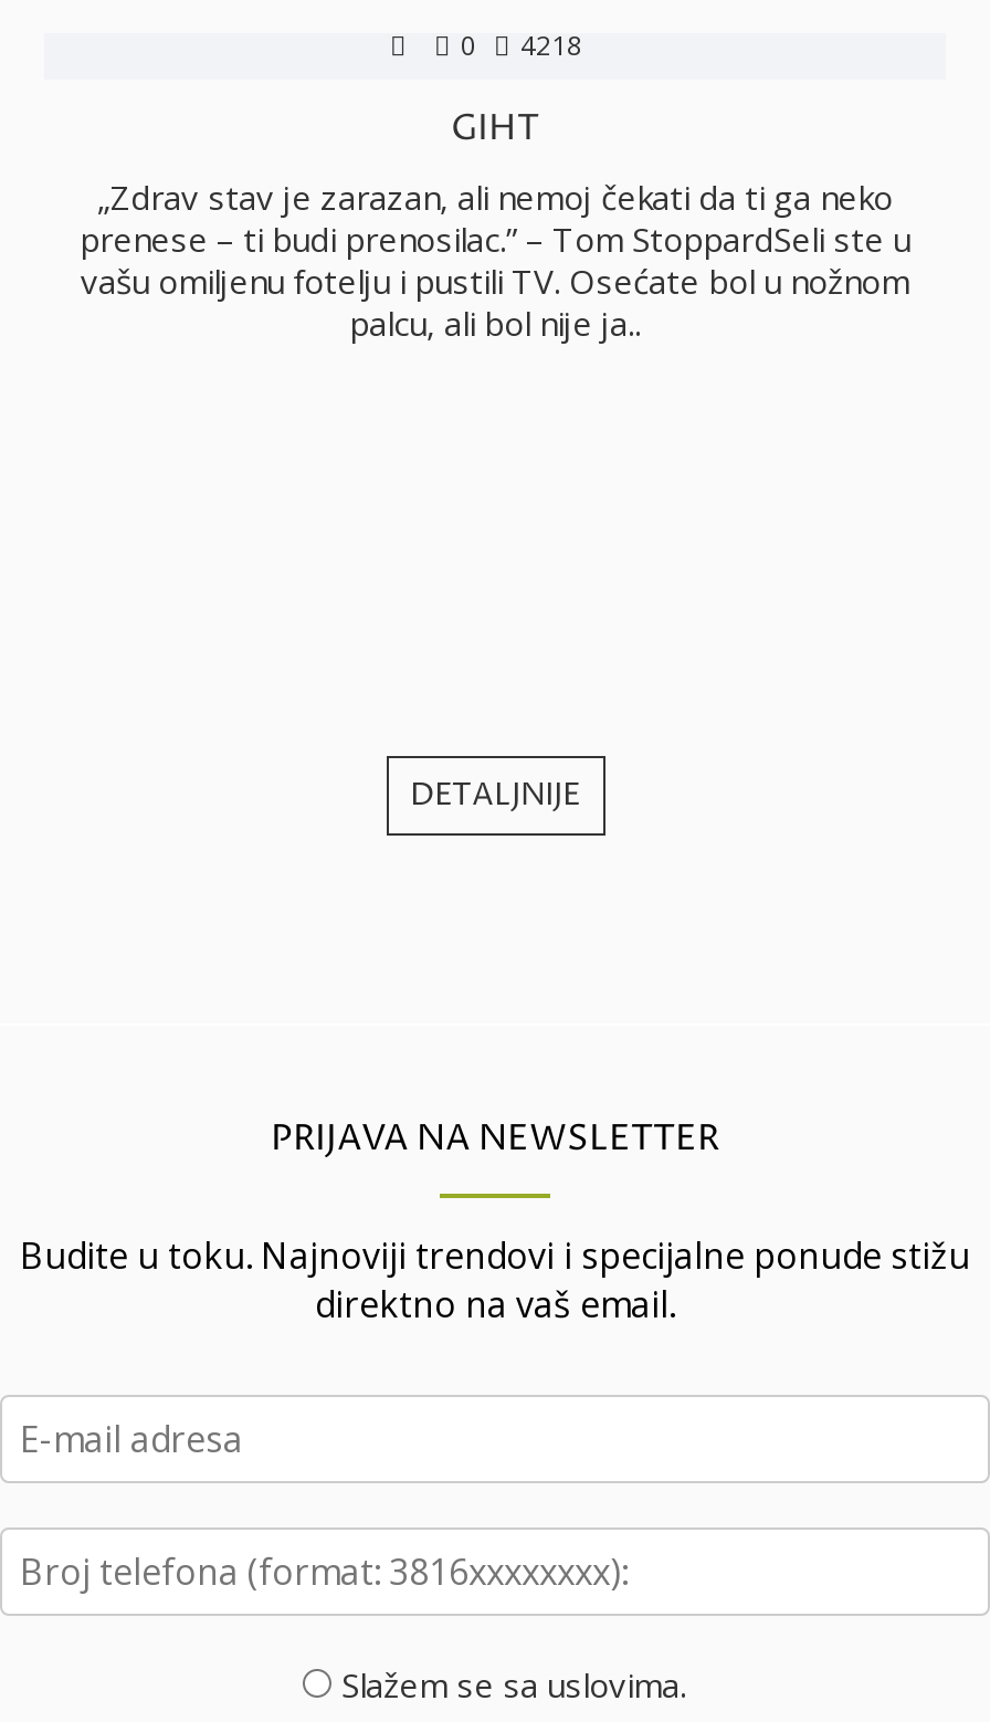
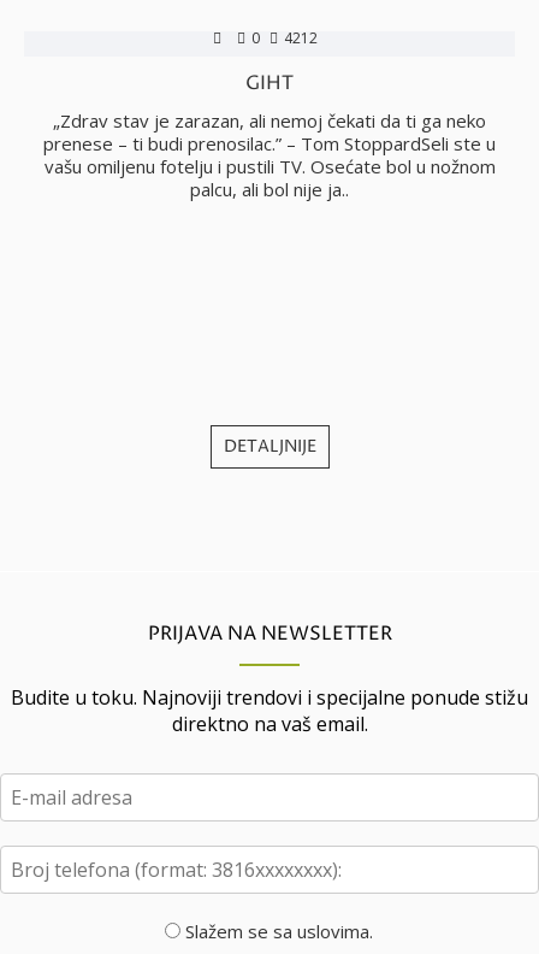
[461,27,582,65] 0 4218 -> [251,28,317,49] 0 4212

